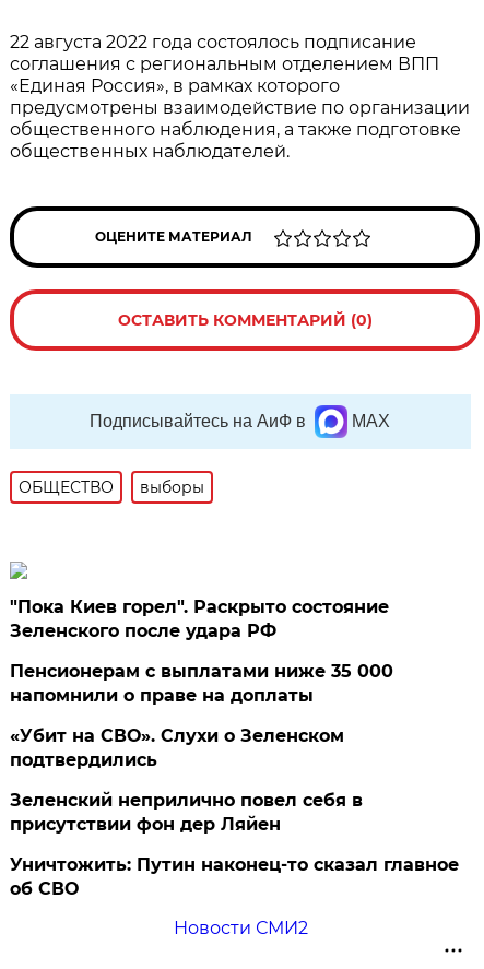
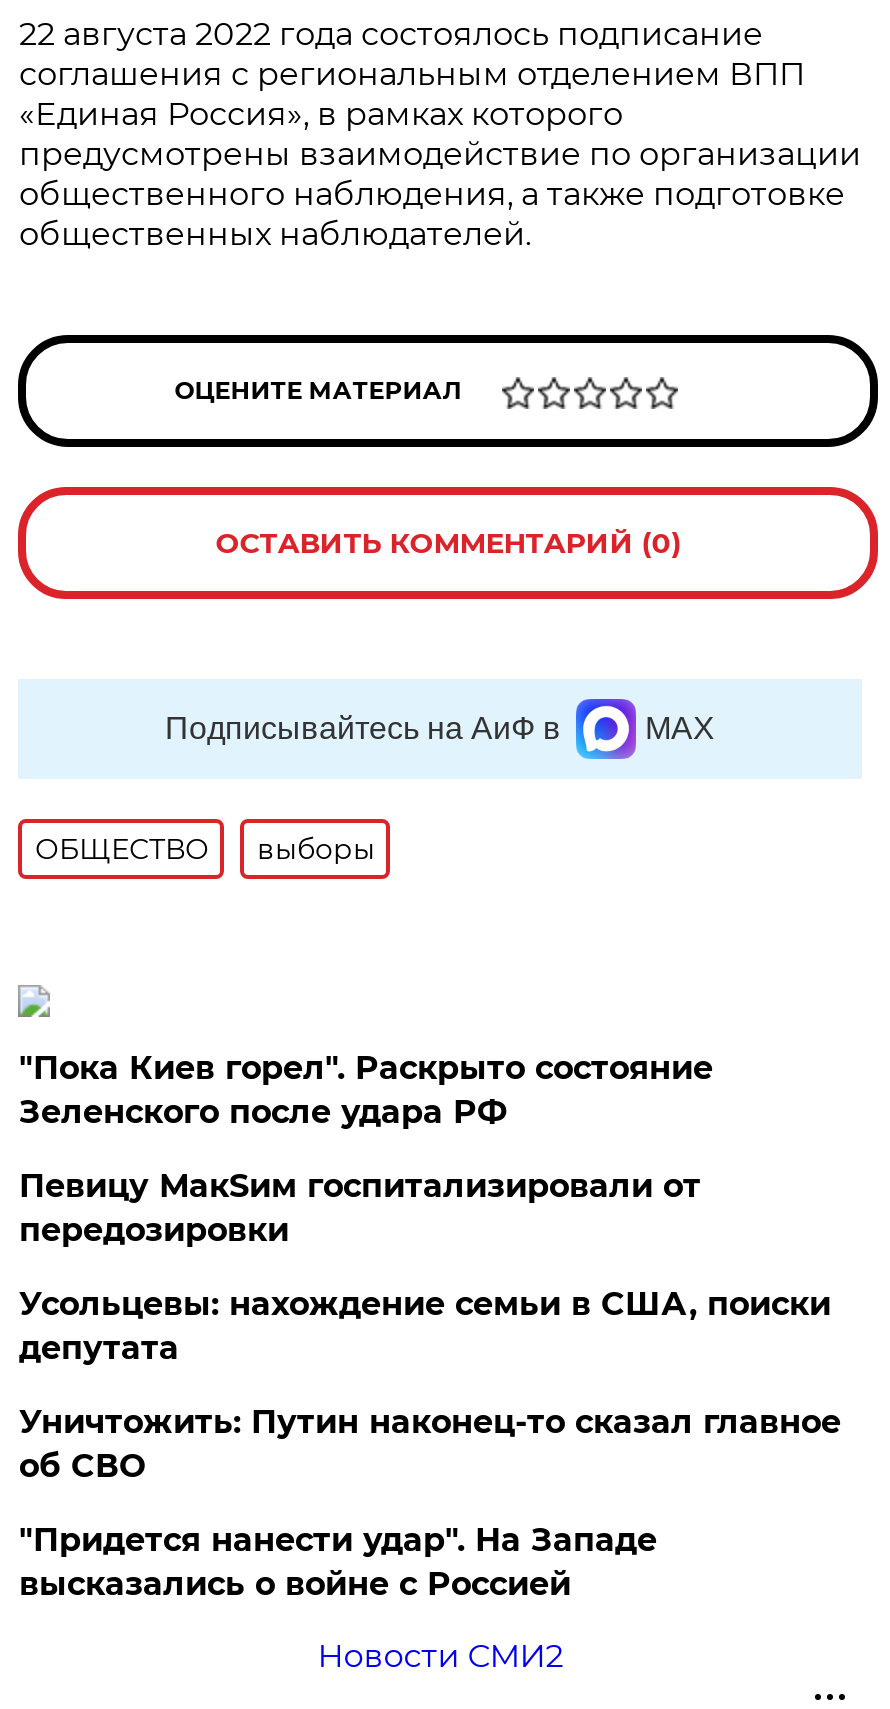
[10,661,394,835] Пенсионерам с выплатами ниже 35 000 | напомнили о праве на доплаты | «Убит на СВО». Слухи о Зеленском | подтвердились | Зеленский неприлично повел cебя в | присутствии фон дер Ляйен -> [19,1167,831,1367] Певицу МакSим госпитализировали от | передозировки | Усольцевы: нахождение семьи в США, поиски | депутата
moved [10,854,459,899] -> [19,1403,841,1485]: Уничтожить: Путин наконец-то сказал главное | об СВО
none -> [19,1521,657,1603] "Придется нанести удар". На Западе | высказались о войне с Россией

